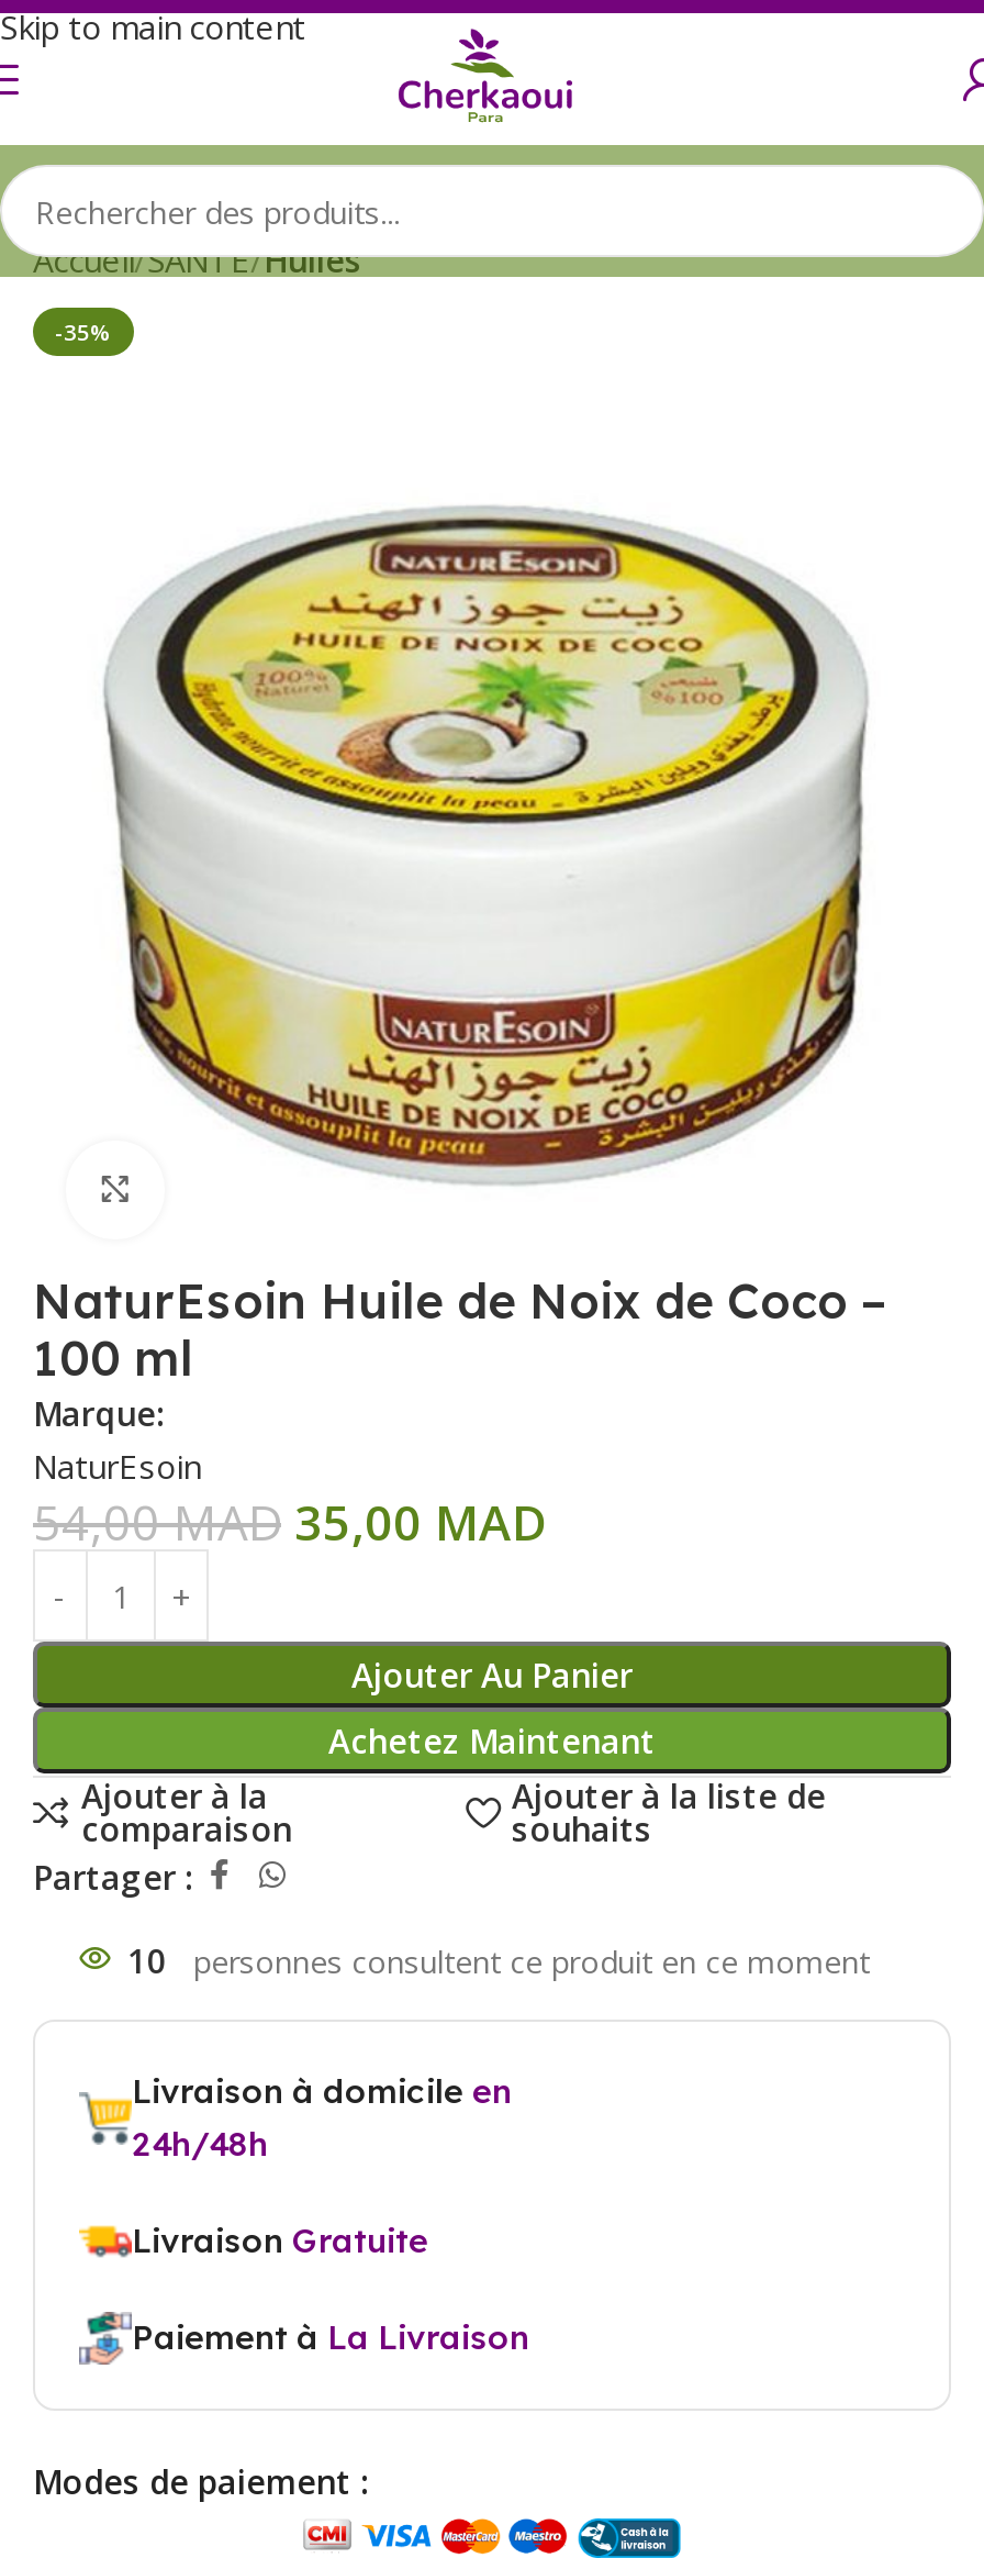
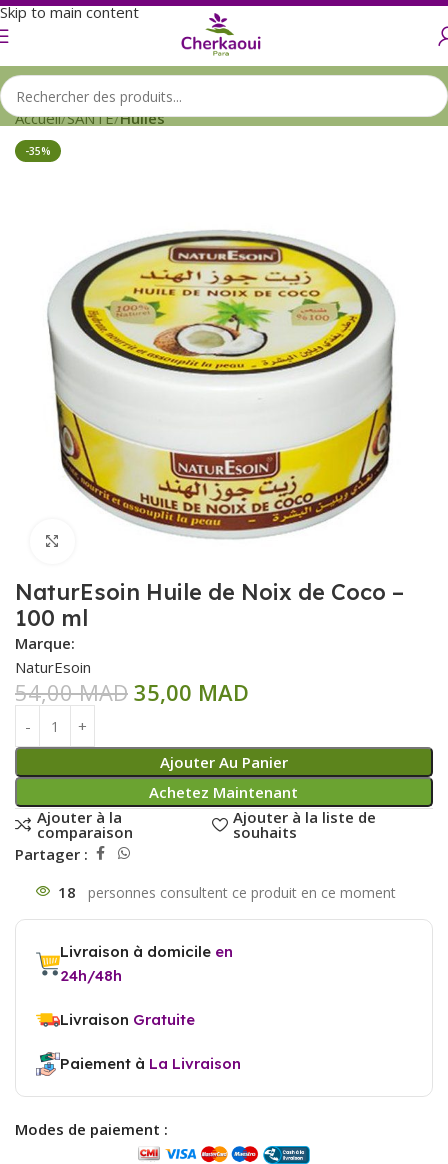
[127,1938,167,1982] 10 -> [58,882,76,902] 18

